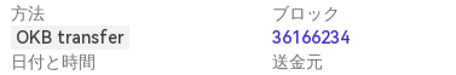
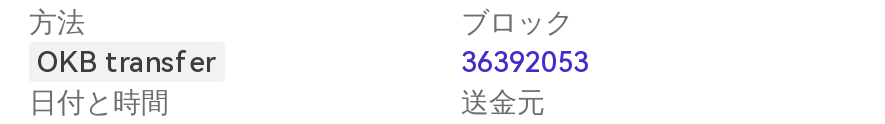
[272,28,350,47] 36166234 -> [461,46,589,78] 36392053

